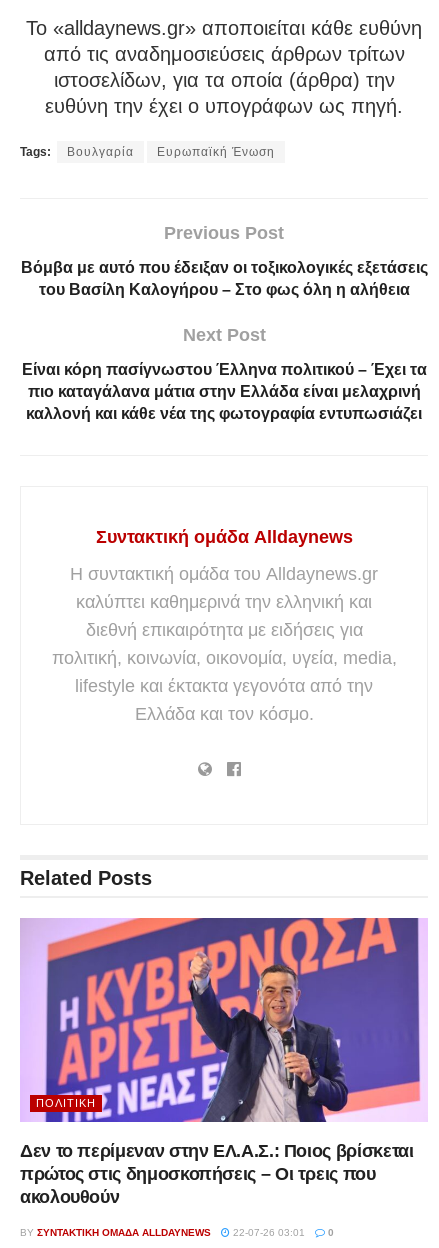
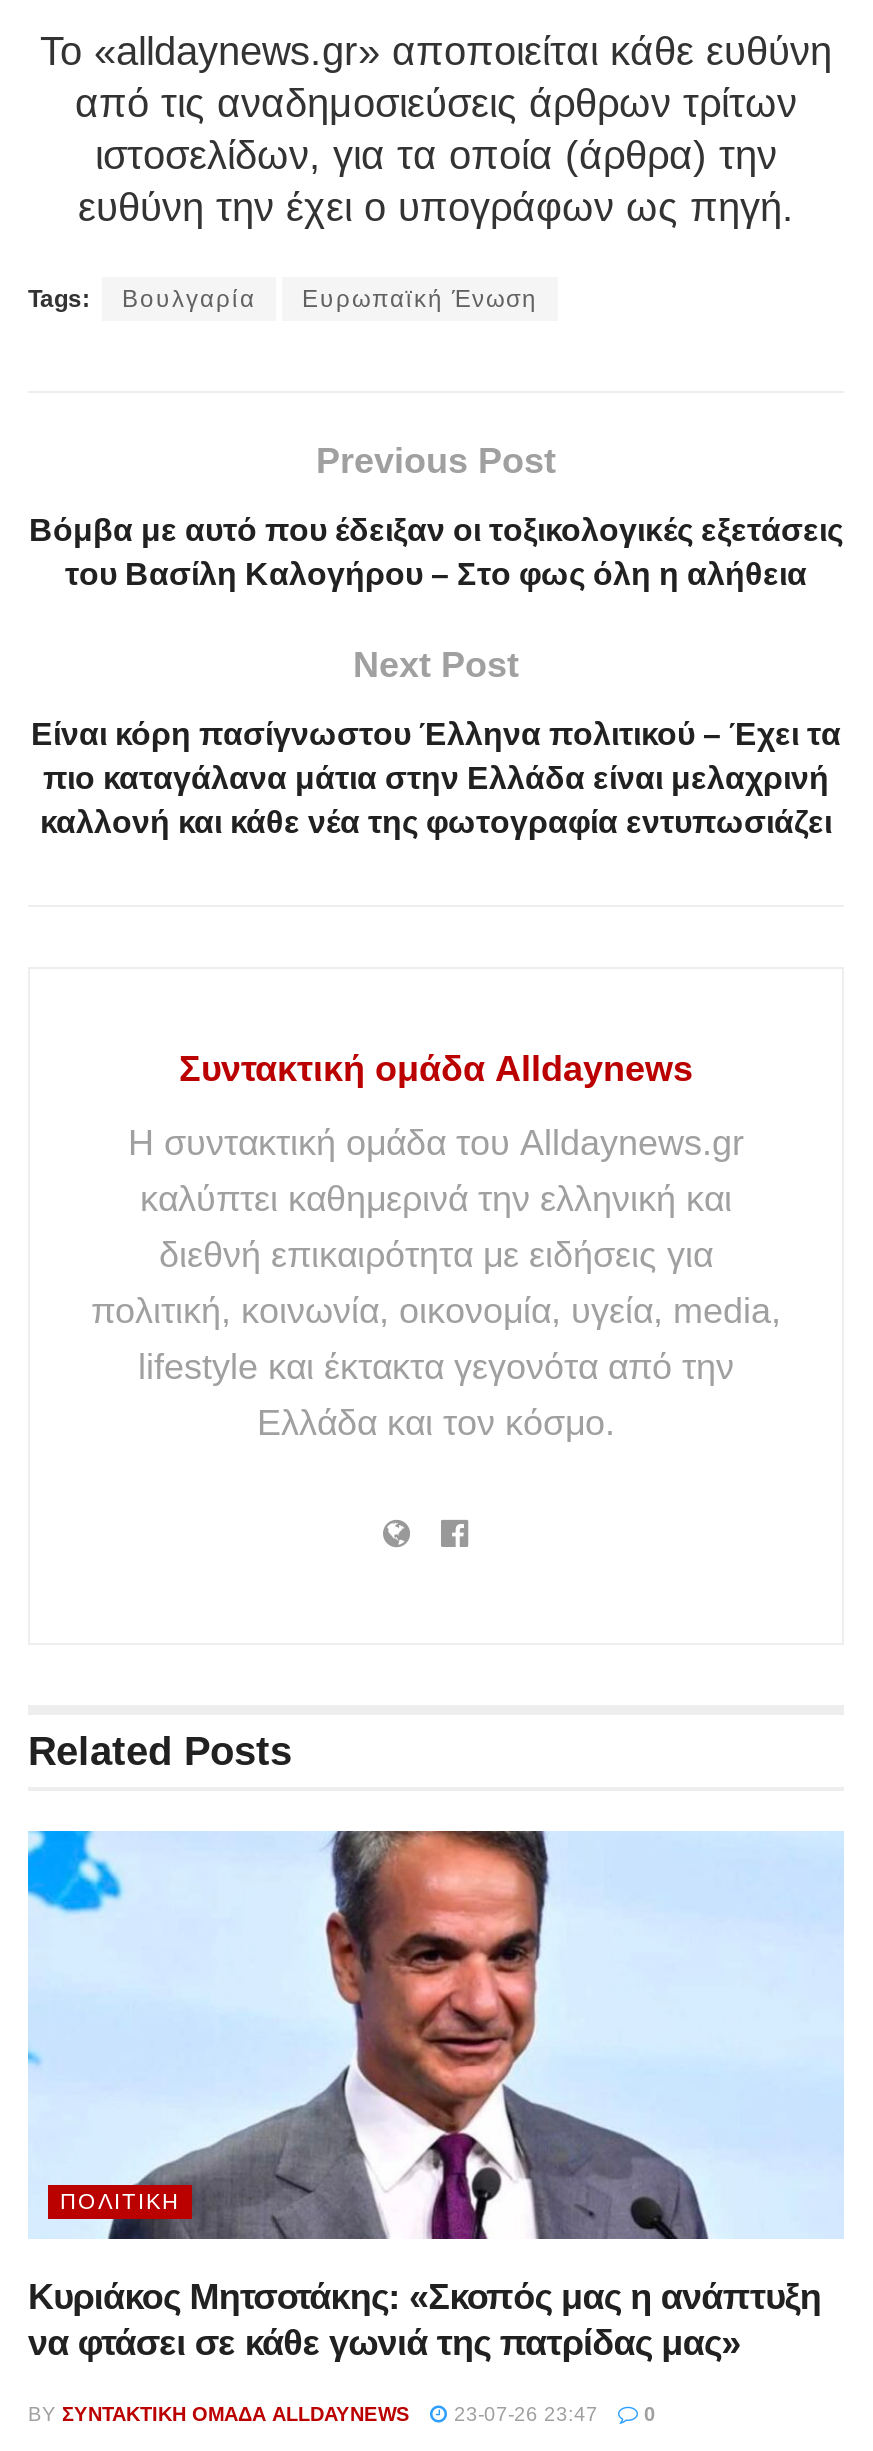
[20,917,428,1207] [image] | Δεν το περίμεναν στην ΕΛ.Α.Σ.: Ποιος βρίσκεται | πρώτος στις δημοσκοπήσεις – Οι τρεις που | ακολουθούν -> [26,1829,844,2362] [image] | Κυριάκος Μητσοτάκης: «Σκοπός μας η ανάπτυξη | να φτάσει σε κάθε γωνιά της πατρίδας μας»
[20,1227,334,1238] BY ΣΥΝΤΑΚΤΙΚΉ ΟΜΆΔΑ ALLDAYNEWS 22-07-26 03:01 0 -> [28,2402,656,2424] BY ΣΥΝΤΑΚΤΙΚΉ ΟΜΆΔΑ ALLDAYNEWS 23-07-26 23:47 0

